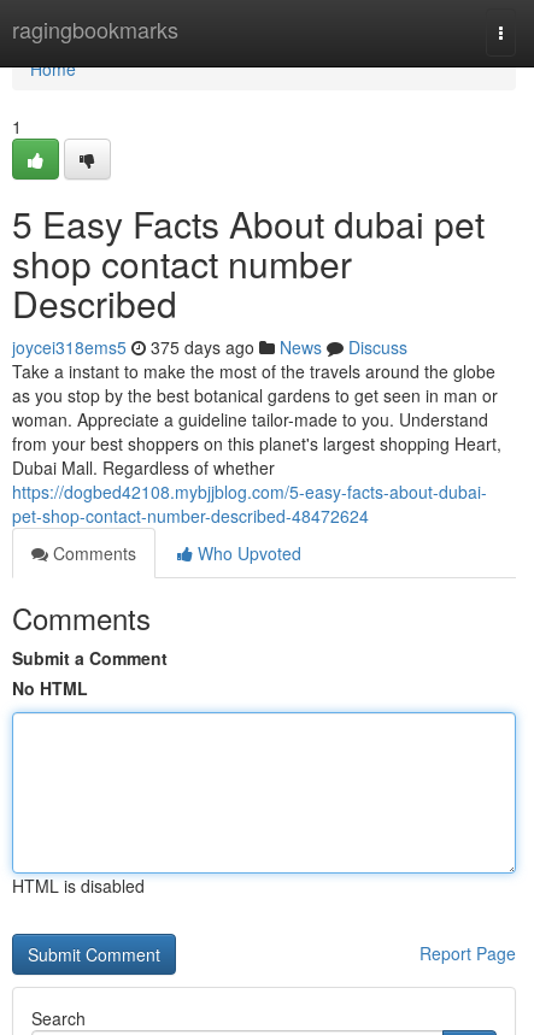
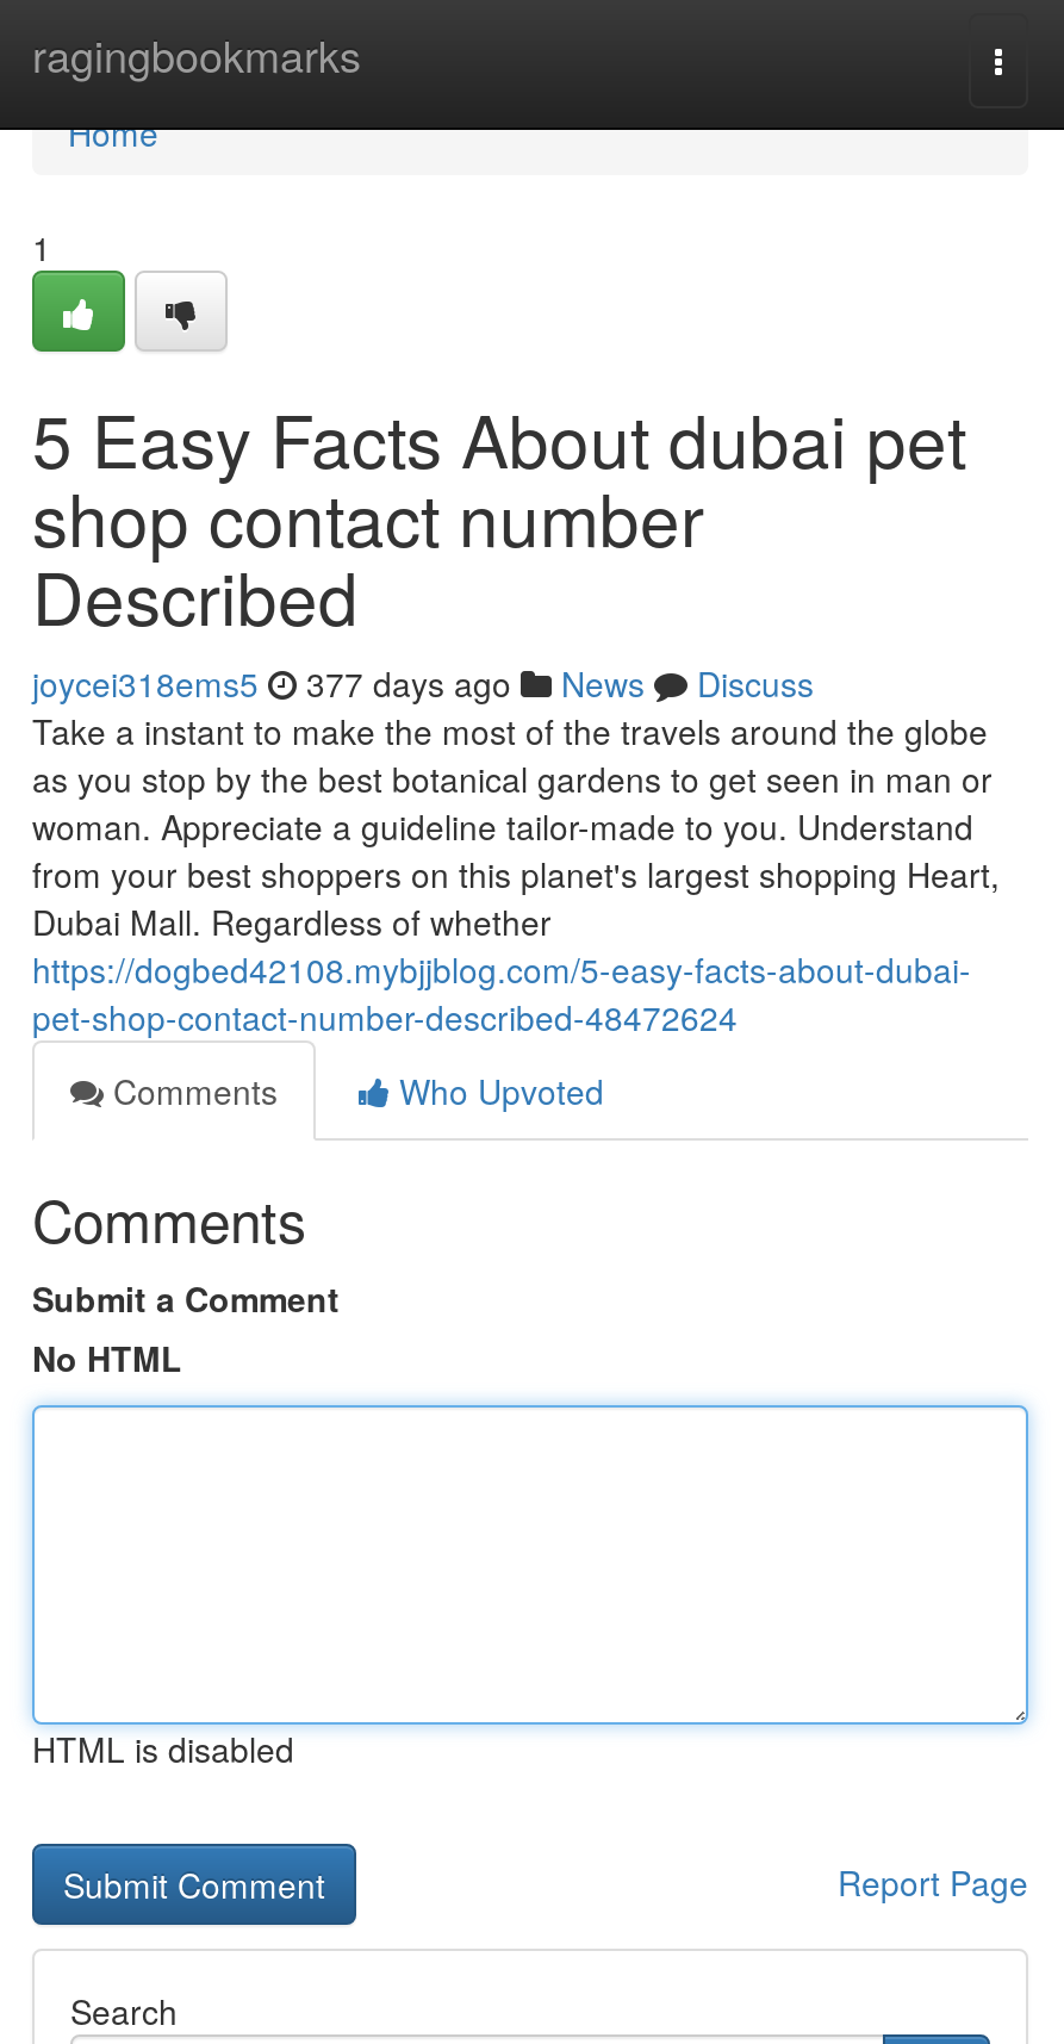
[12,335,407,359] joycei318ems5 375 days ago News Discuss -> [32,659,814,707] joycei318ems5 377 days ago News Discuss

